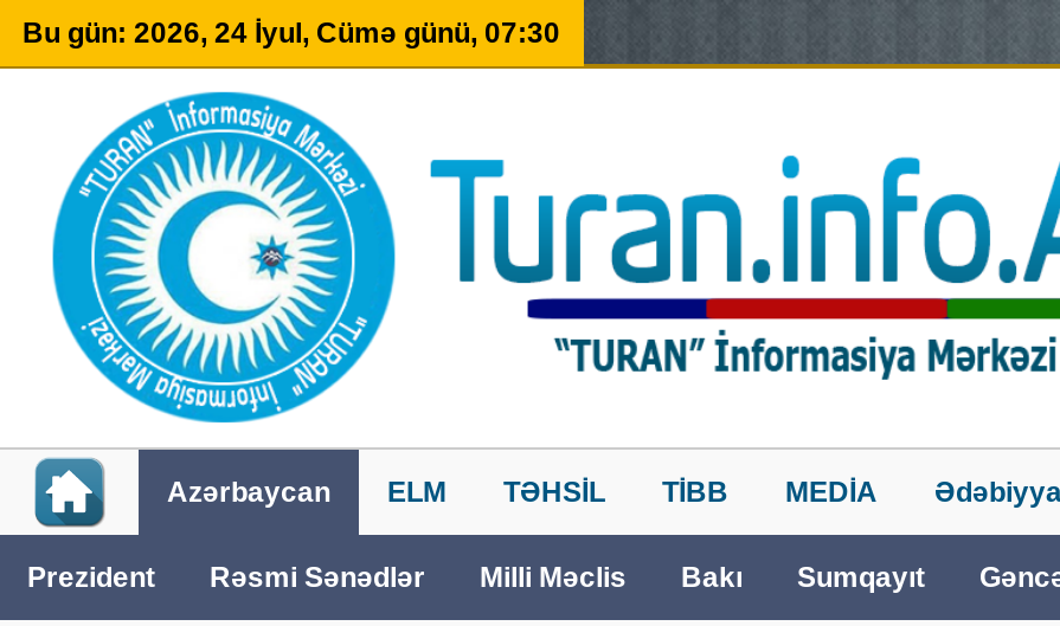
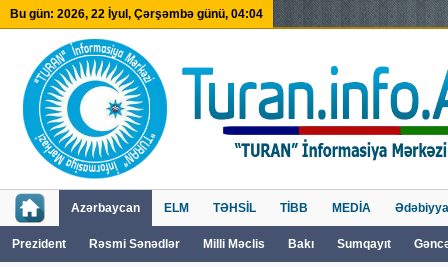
[23,17,560,50] Bu gün: 2026, 24 İyul, Cümə günü, 07:30 -> [10,7,263,21] Bu gün: 2026, 22 İyul, Çərşəmbə günü, 04:04

